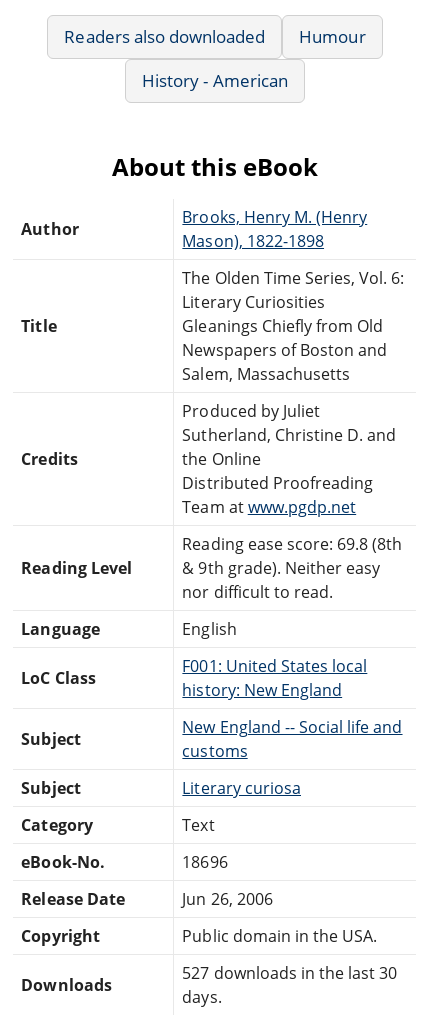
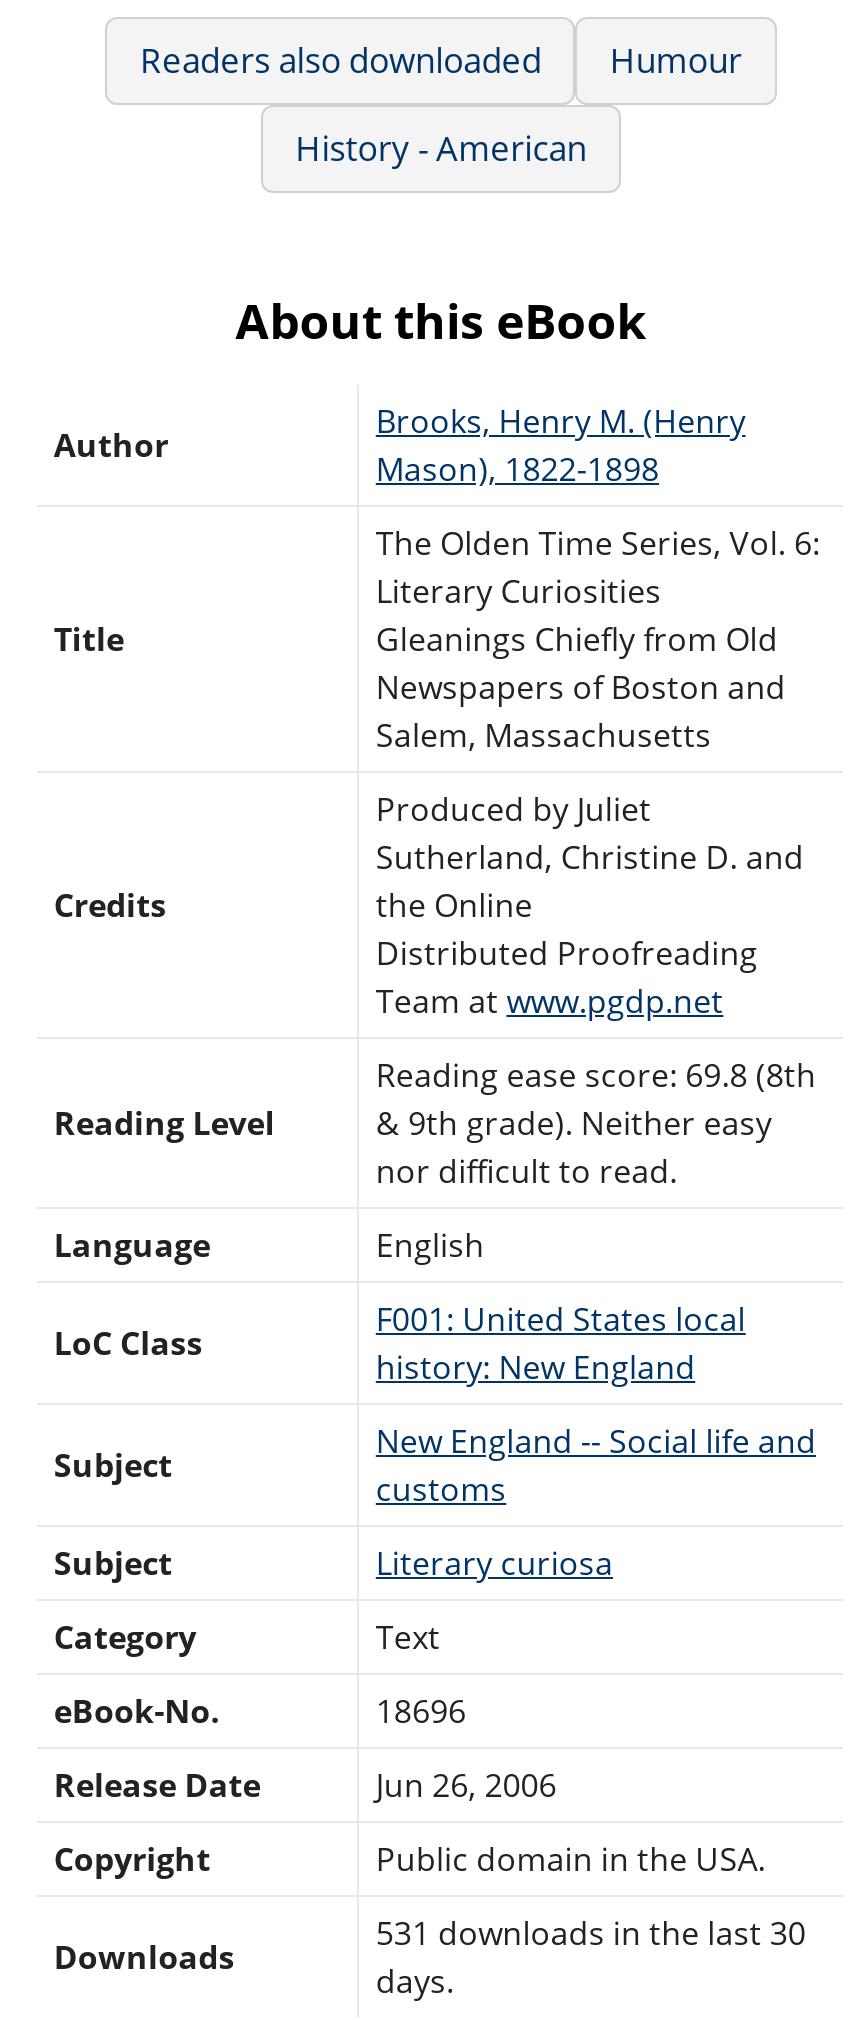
[182,962,397,984] 527 downloads in the last 30 -> [376,1910,806,1954] 531 downloads in the last 30

